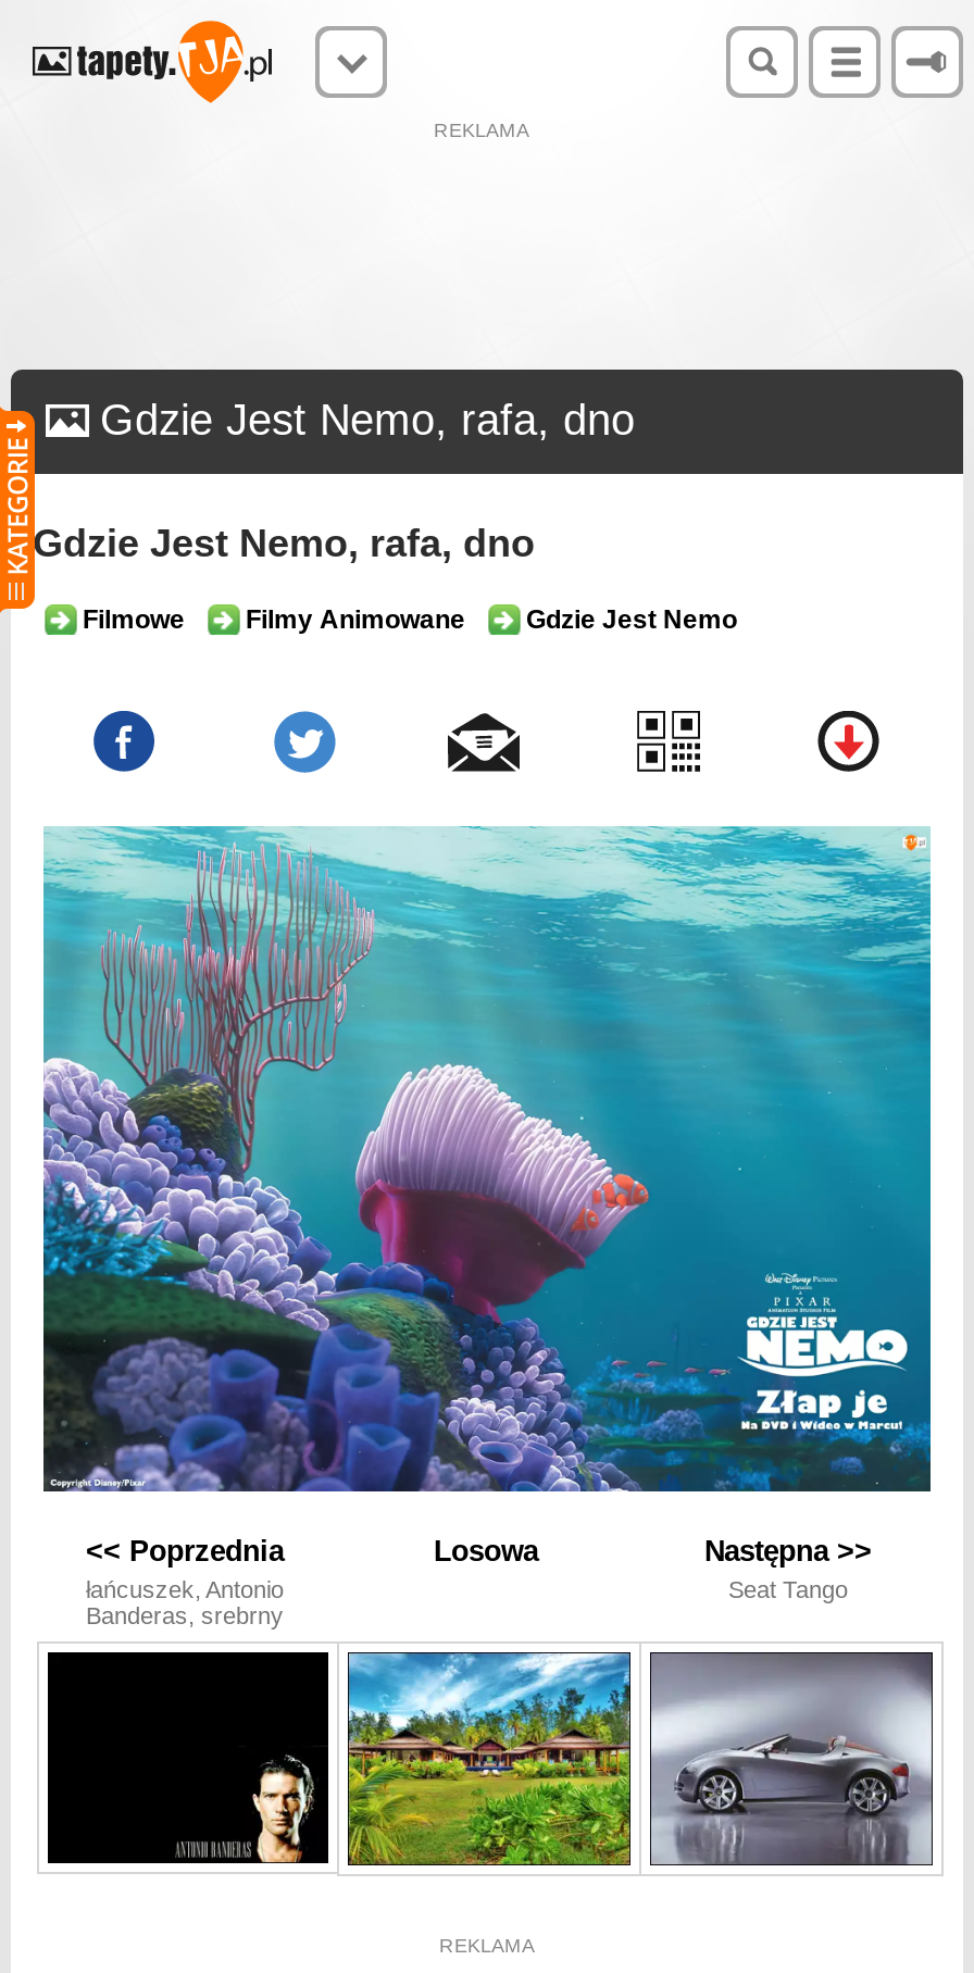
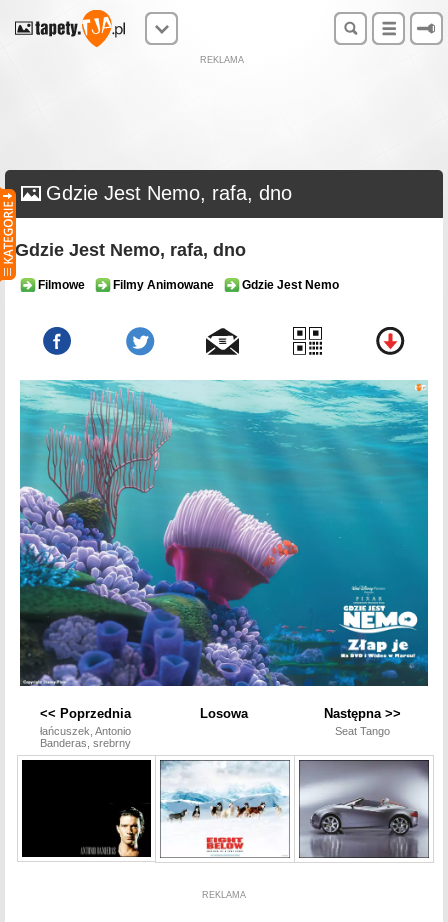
[348,1652,630,1865] [image] -> [160,761,289,857] [image]

